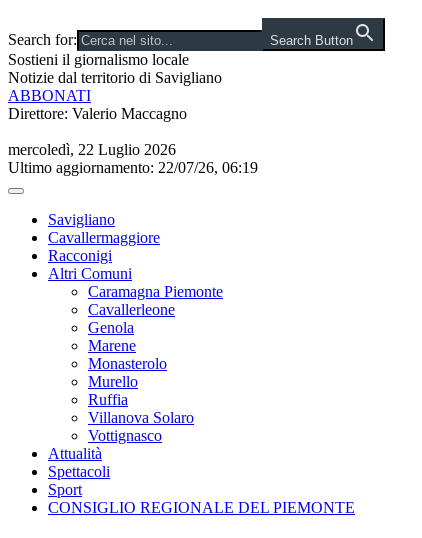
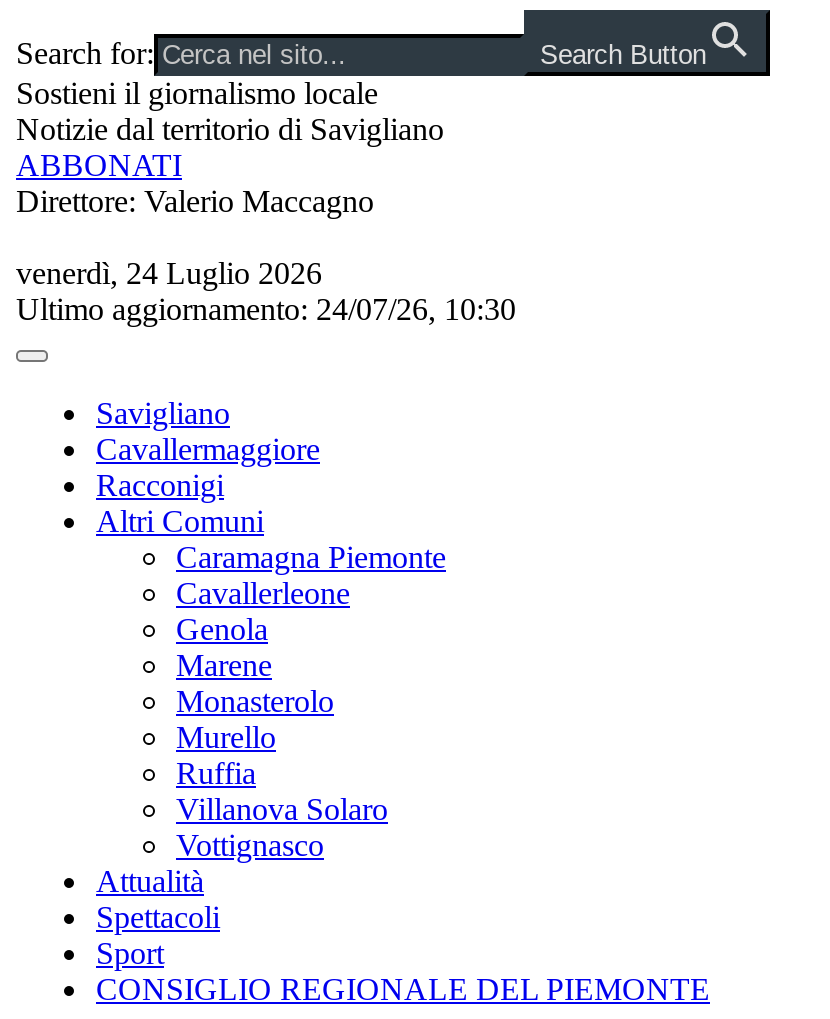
[8,141,176,158] mercoledì, 22 Luglio 2026 -> [16,256,322,290] venerdì, 24 Luglio 2026
[8,159,258,176] Ultimo aggiornamento: 22/07/26, 06:19 -> [16,292,516,326] Ultimo aggiornamento: 24/07/26, 10:30

